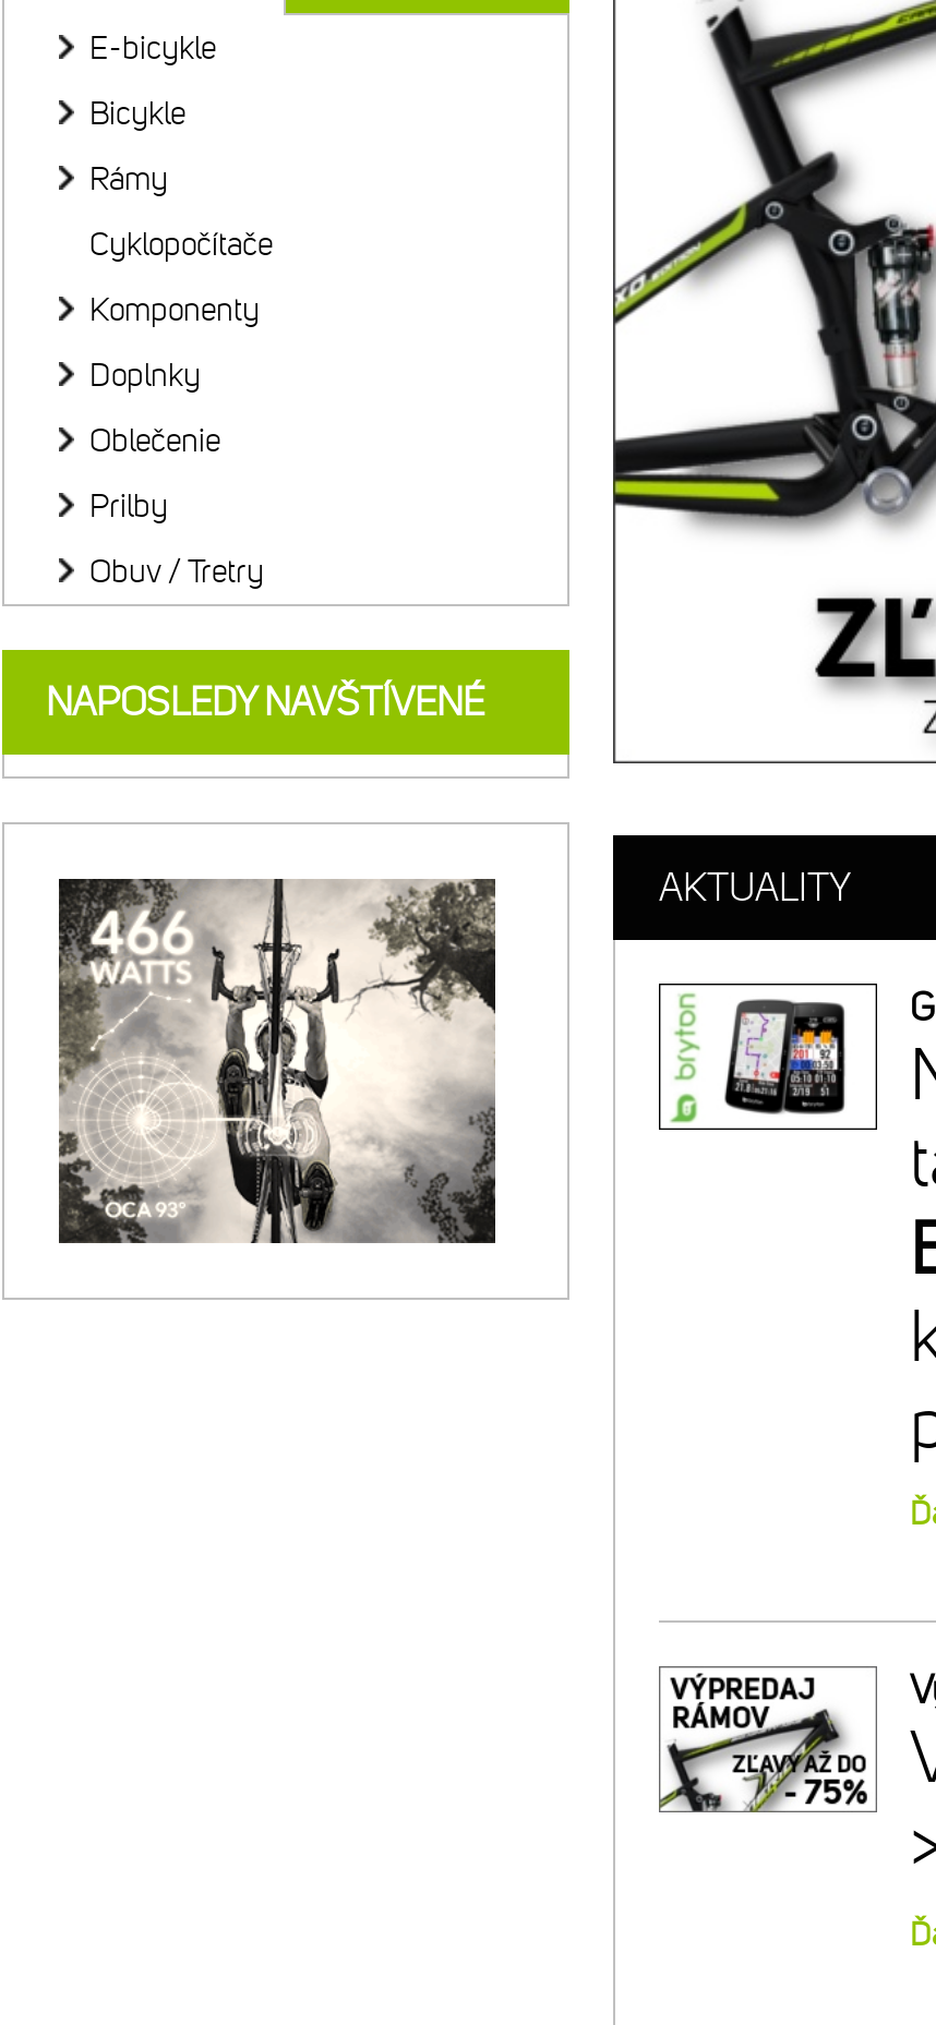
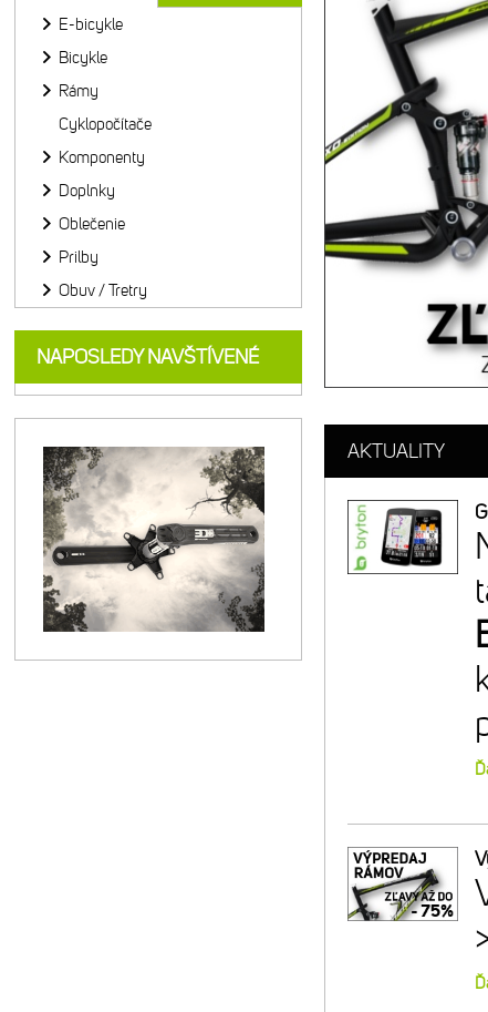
[65,879,484,1243] [image] -> [46,448,260,631] [image]

